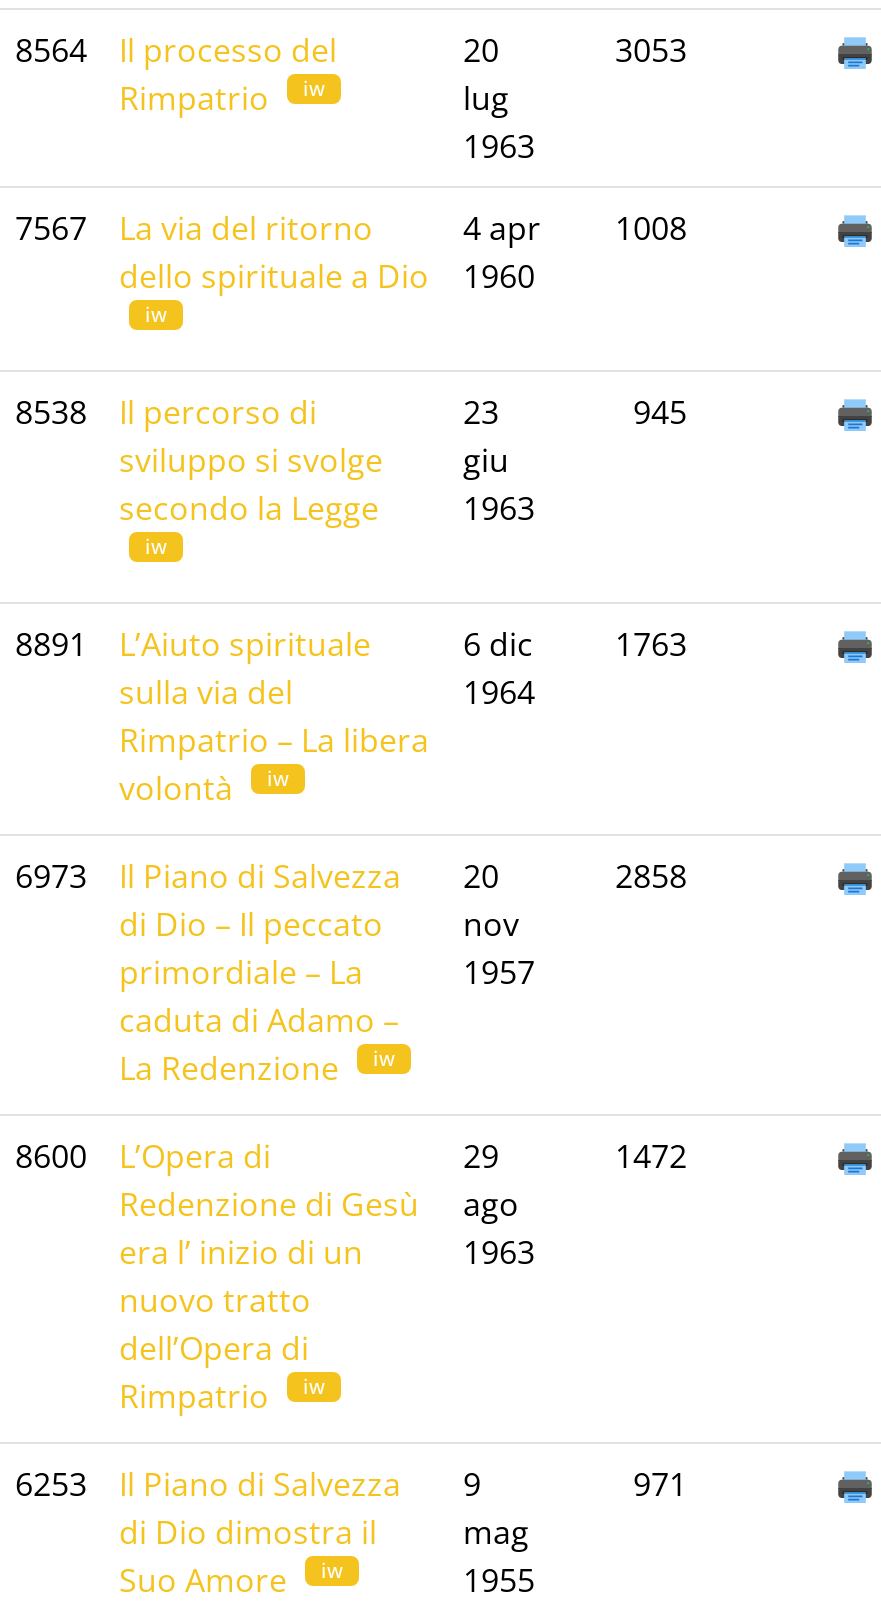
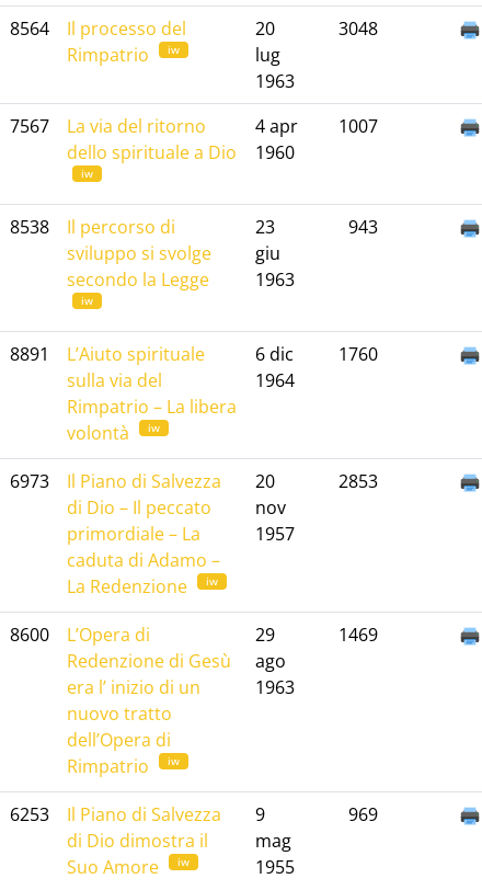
[615,28,687,72] 3053 -> [338,16,378,41] 3048
[463,206,687,250] 4 apr 1008 -> [255,114,378,138] 4 apr 1007
[633,390,687,434] 945 -> [348,215,378,239] 943
[463,622,687,666] 6 dic 1763 -> [255,342,378,366] 6 dic 1760
[615,854,687,898] 2858 -> [338,469,378,493] 2853
[615,1134,687,1178] 1472 -> [338,623,378,647] 1469
[633,1462,687,1506] 971 -> [348,802,378,826] 969

